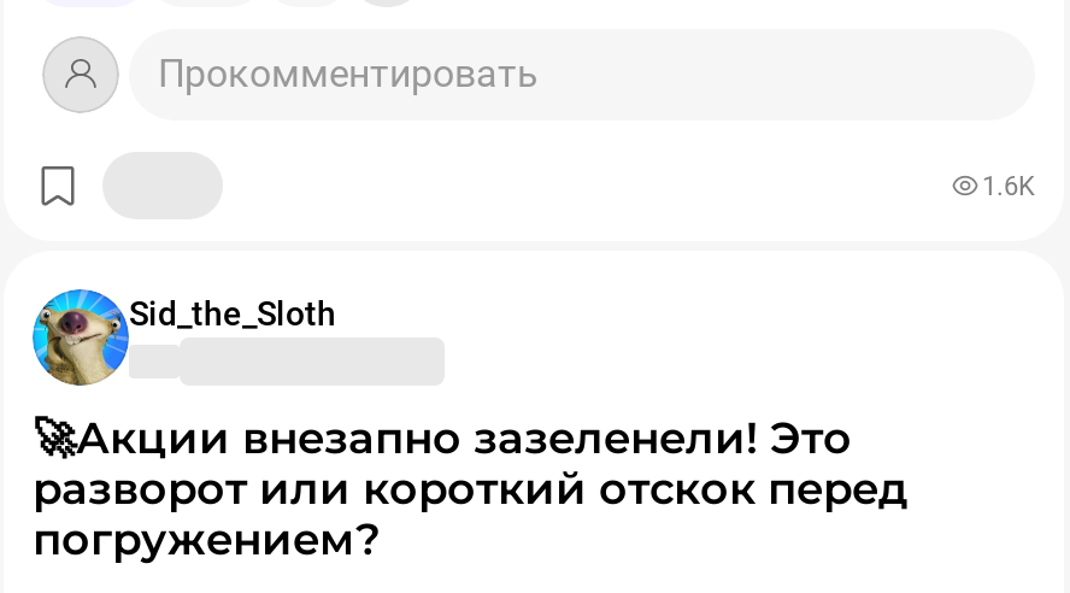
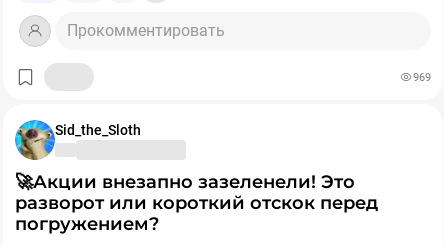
[982,170,1035,202] 1.6K -> [413,71,431,84] 969

